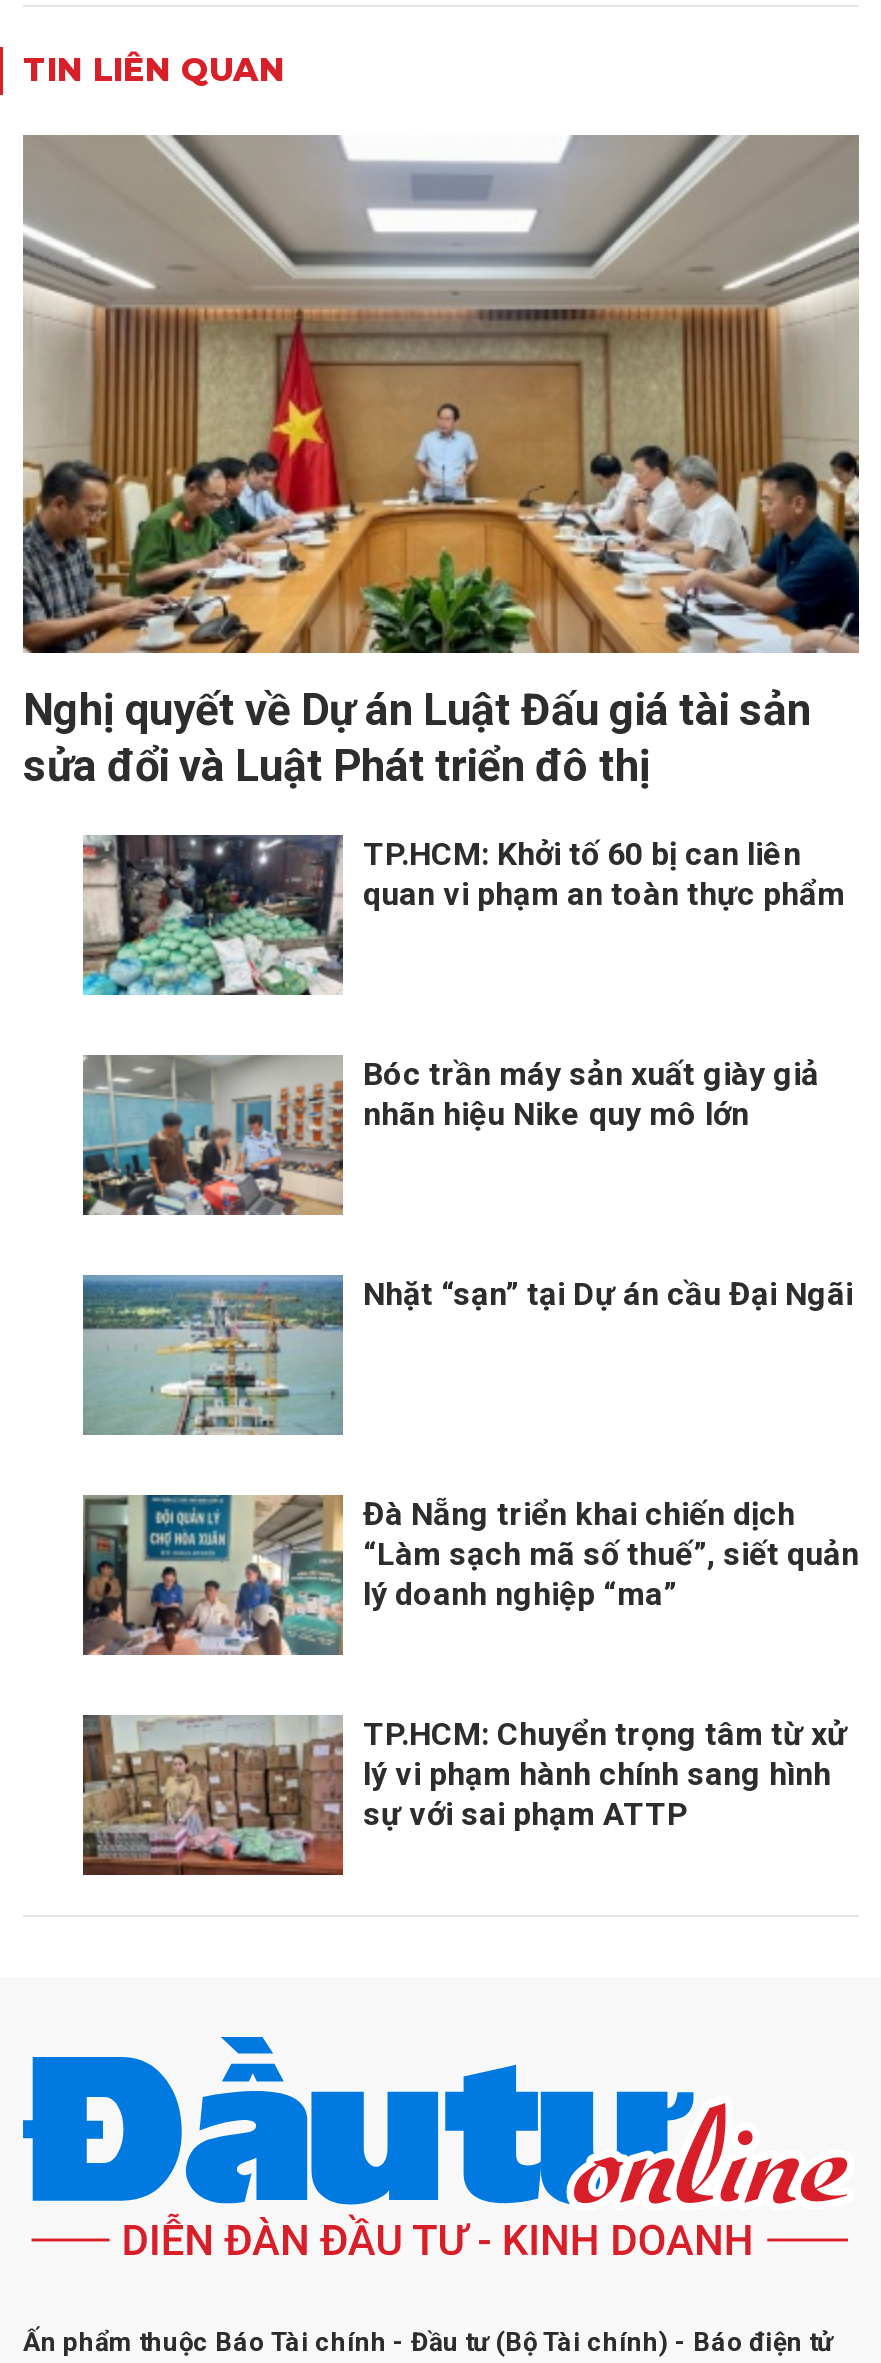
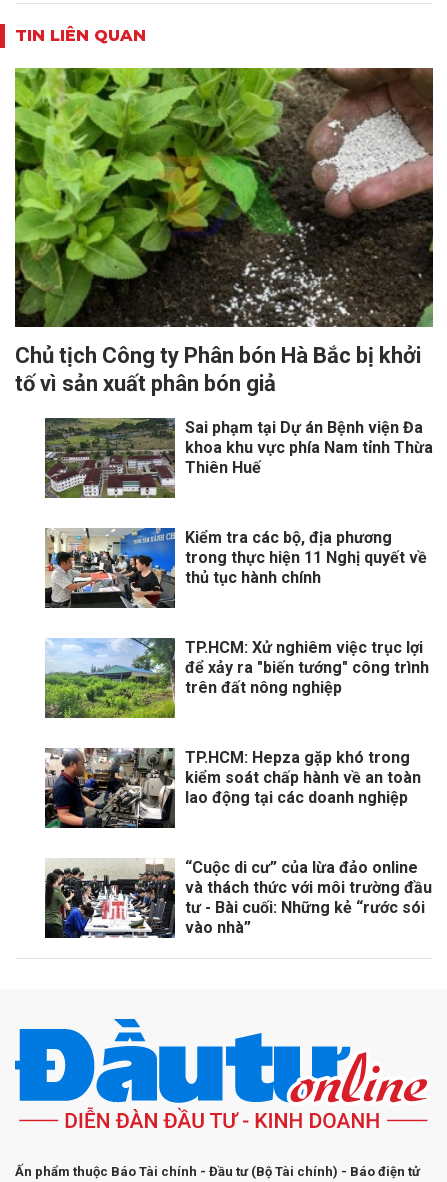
[21,135,861,791] [image] | Nghị quyết về Dự án Luật Đấu giá tài sản | sửa đổi và Luật Phát triển đô thị -> [14,67,434,396] [image] | Chủ tịch Công ty Phân bón Hà Bắc bị khởi | tố vì sản xuất phân bón giả
[81,835,845,997] [image] | TP.HCM: Khởi tố 60 bị can liên | quan vi phạm an toàn thực phẩm -> [44,418,433,499] [image] | Sai phạm tại Dự án Bệnh viện Đa | khoa khu vực phía Nam tỉnh Thừa | Thiên Huế
[81,1055,819,1217] [image] | Bóc trần máy sản xuất giày giả | nhãn hiệu Nike quy mô lớn -> [45,527,427,609] [image] | Kiểm tra các bộ, địa phương | trong thực hiện 11 Nghị quyết về | thủ tục hành chính
[81,1275,853,1437] [image] | Nhặt “sạn” tại Dự án cầu Đại Ngãi -> [44,637,429,719] [image] | TP.HCM: Xử nghiêm việc trục lợi | để xảy ra "biến tướng" công trình | trên đất nông nghiệp
[81,1493,859,1657] [image] | Đà Nẵng triển khai chiến dịch | “Làm sạch mã số thuế”, siết quản | lý doanh nghiệp “ma” -> [45,747,421,829] [image] | TP.HCM: Hepza gặp khó trong | kiểm soát chấp hành về an toàn | lao động tại các doanh nghiệp
[81,1713,847,1877] [image] | TP.HCM: Chuyển trọng tâm từ xử | lý vi phạm hành chính sang hình | sự với sai phạm ATTP -> [44,858,432,938] [image] | “Cuộc di cư” của lừa đảo online | và thách thức với môi trường đầu | tư - Bài cuối: Những kẻ “rước sói | vào nhà”

